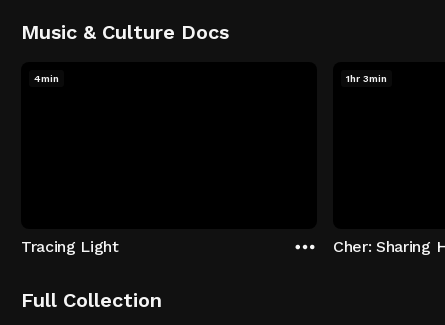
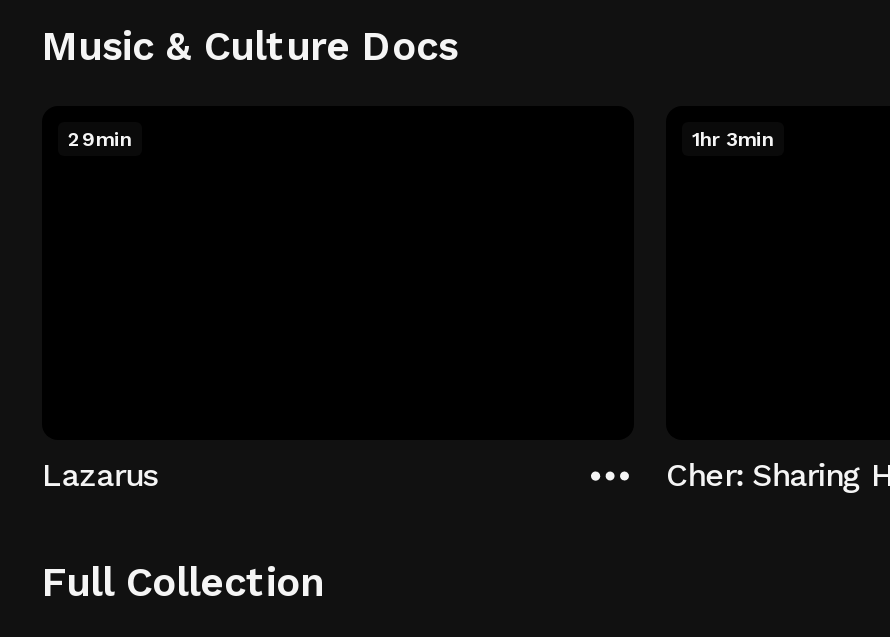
[34,73,59,84] 4min -> [68,128,132,150] 29min
[21,236,119,255] Tracing Light -> [42,455,158,493] Lazarus

